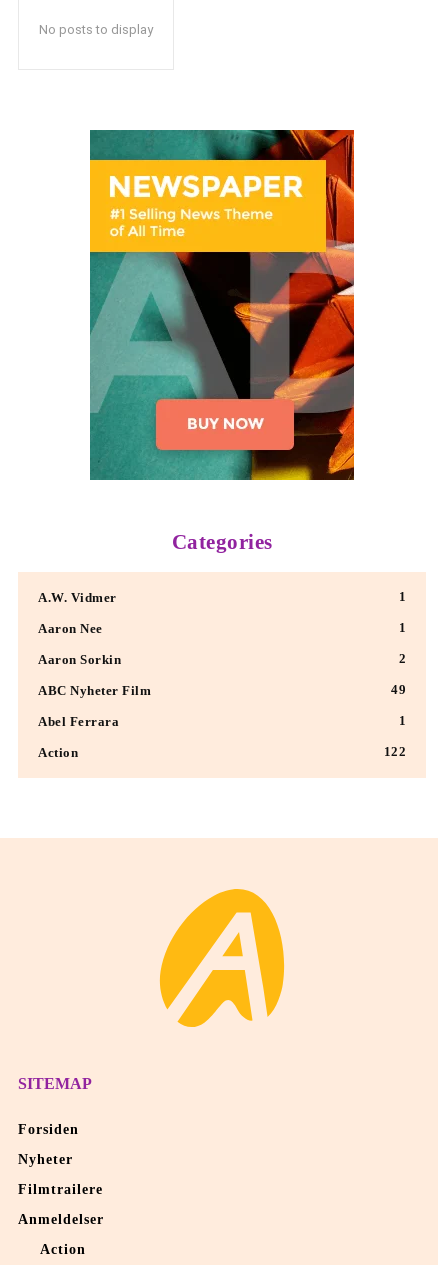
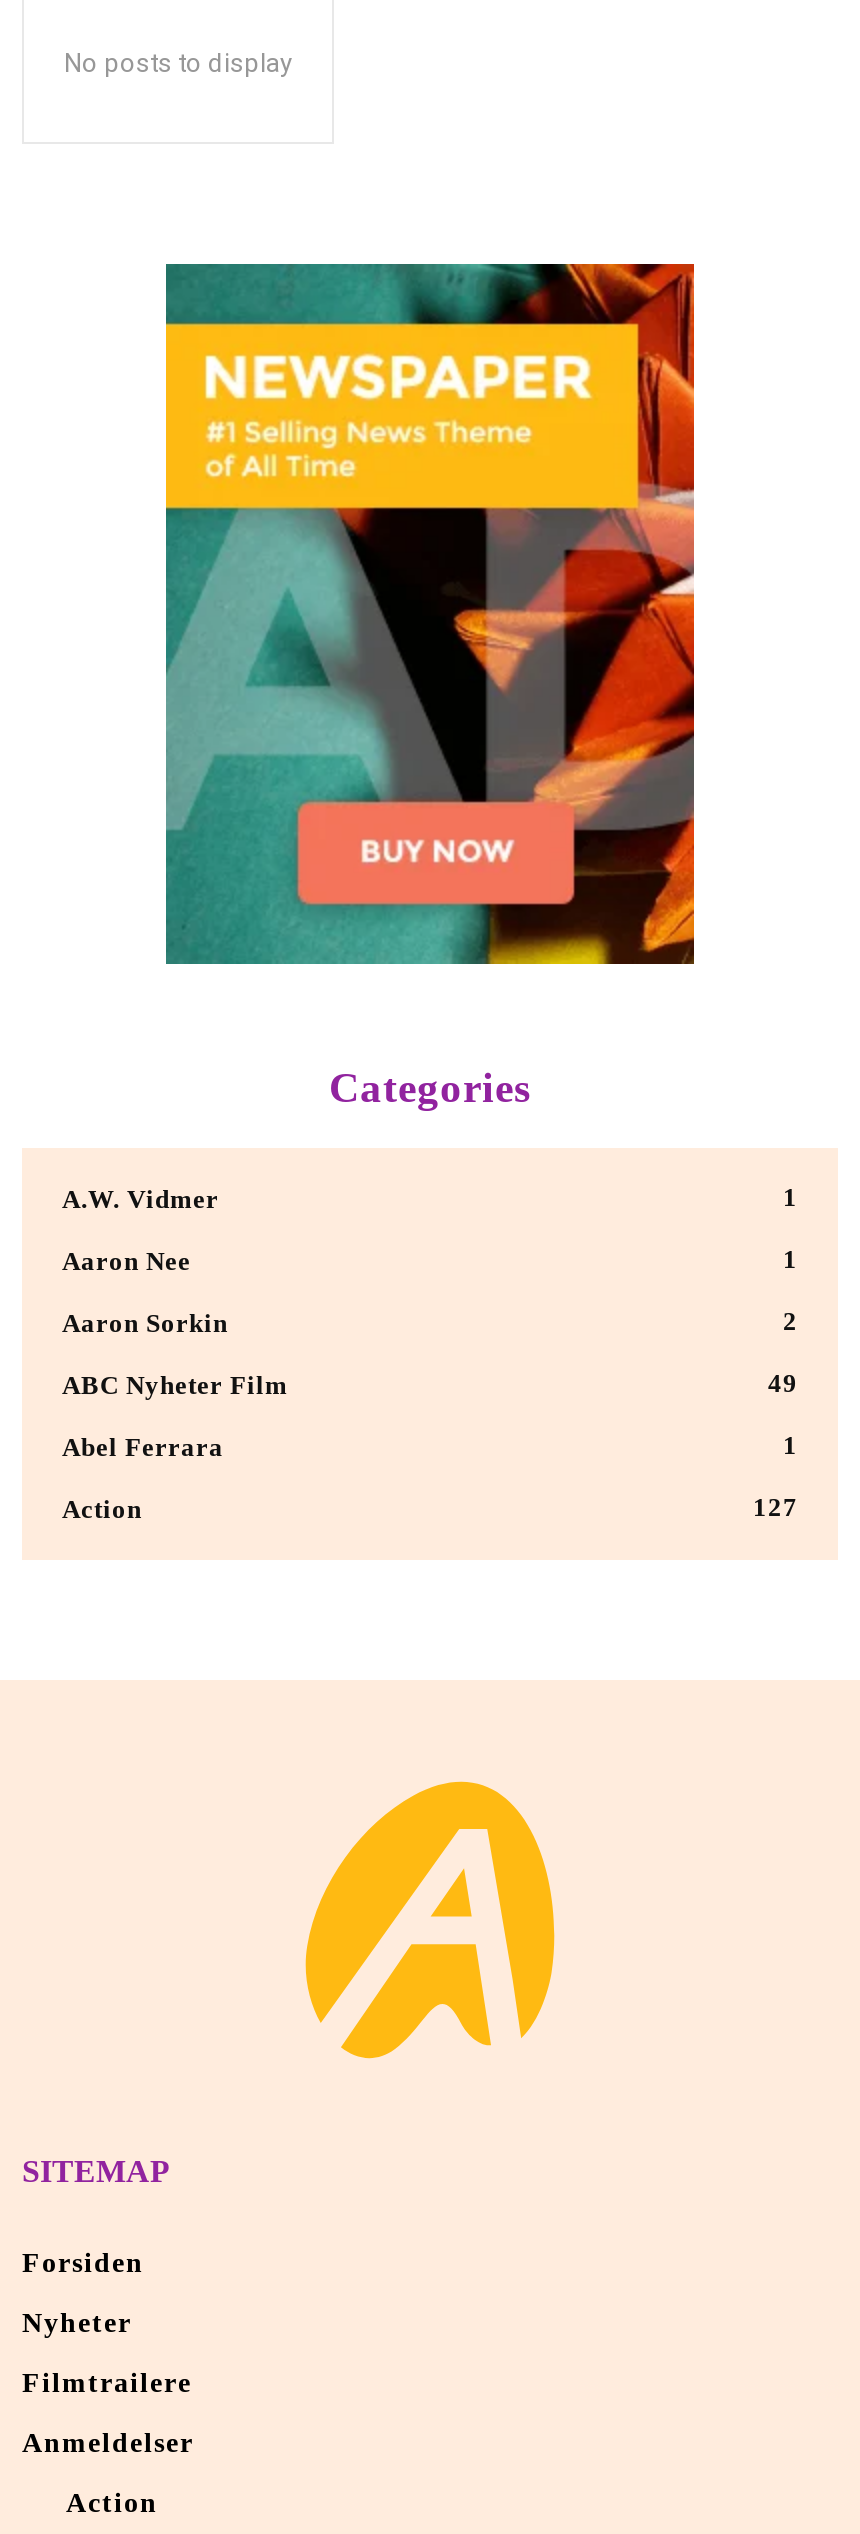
[383,744,406,759] 122 -> [753,1492,798,1522] 127

